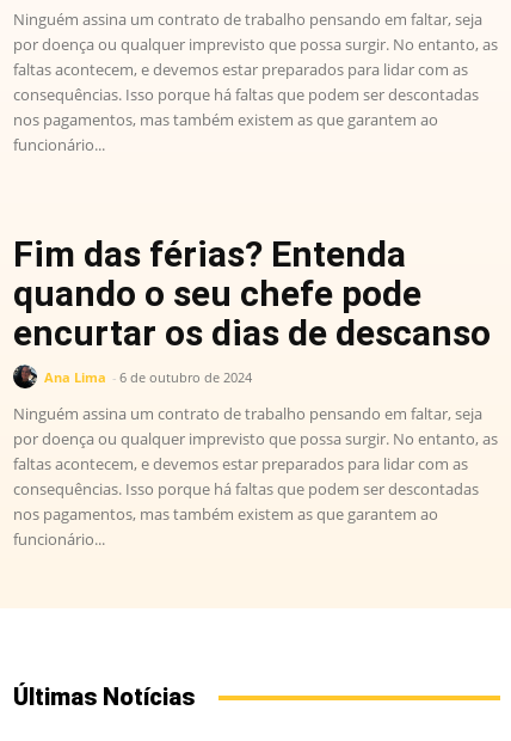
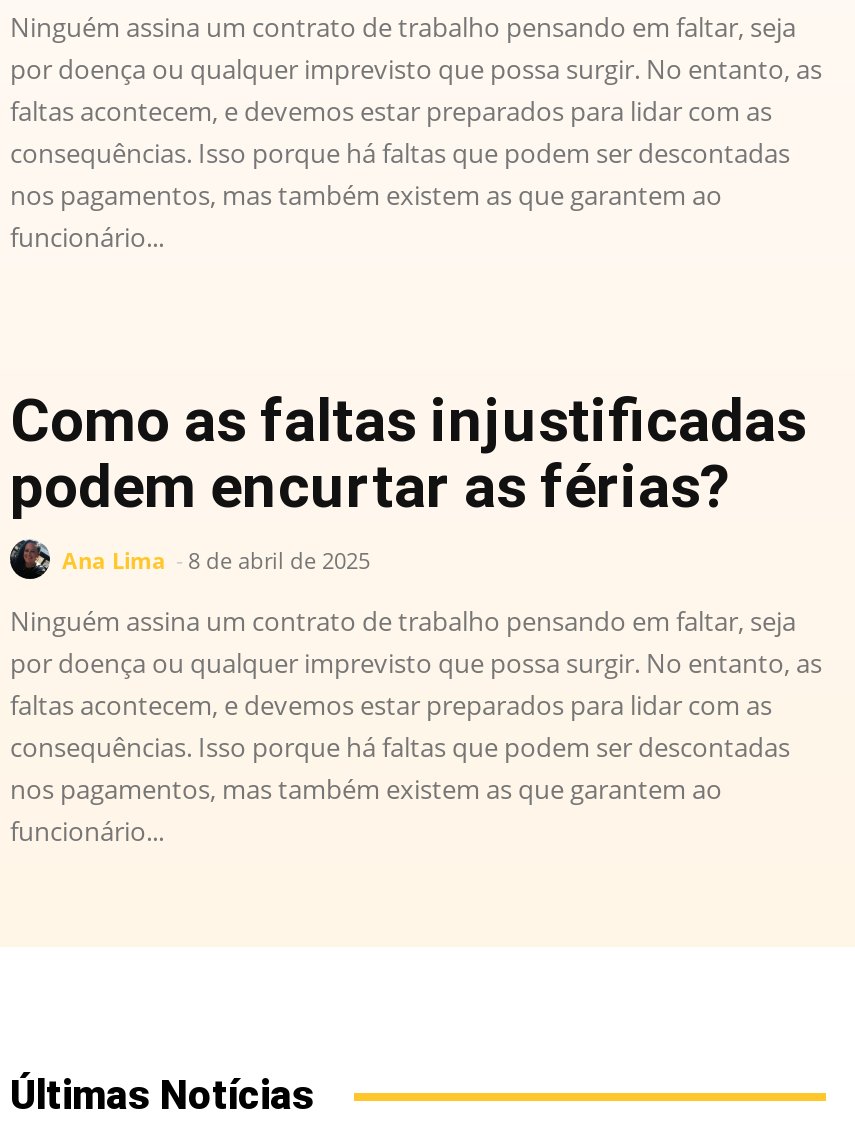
[13,233,491,387] Fim das férias? Entenda | quando o seu chefe pode | encurtar os dias de descanso | Ana Lima - 6 de outubro de 2024 -> [10,385,806,576] Como as faltas injustificadas | podem encurtar as férias? | Ana Lima - 8 de abril de 2025

